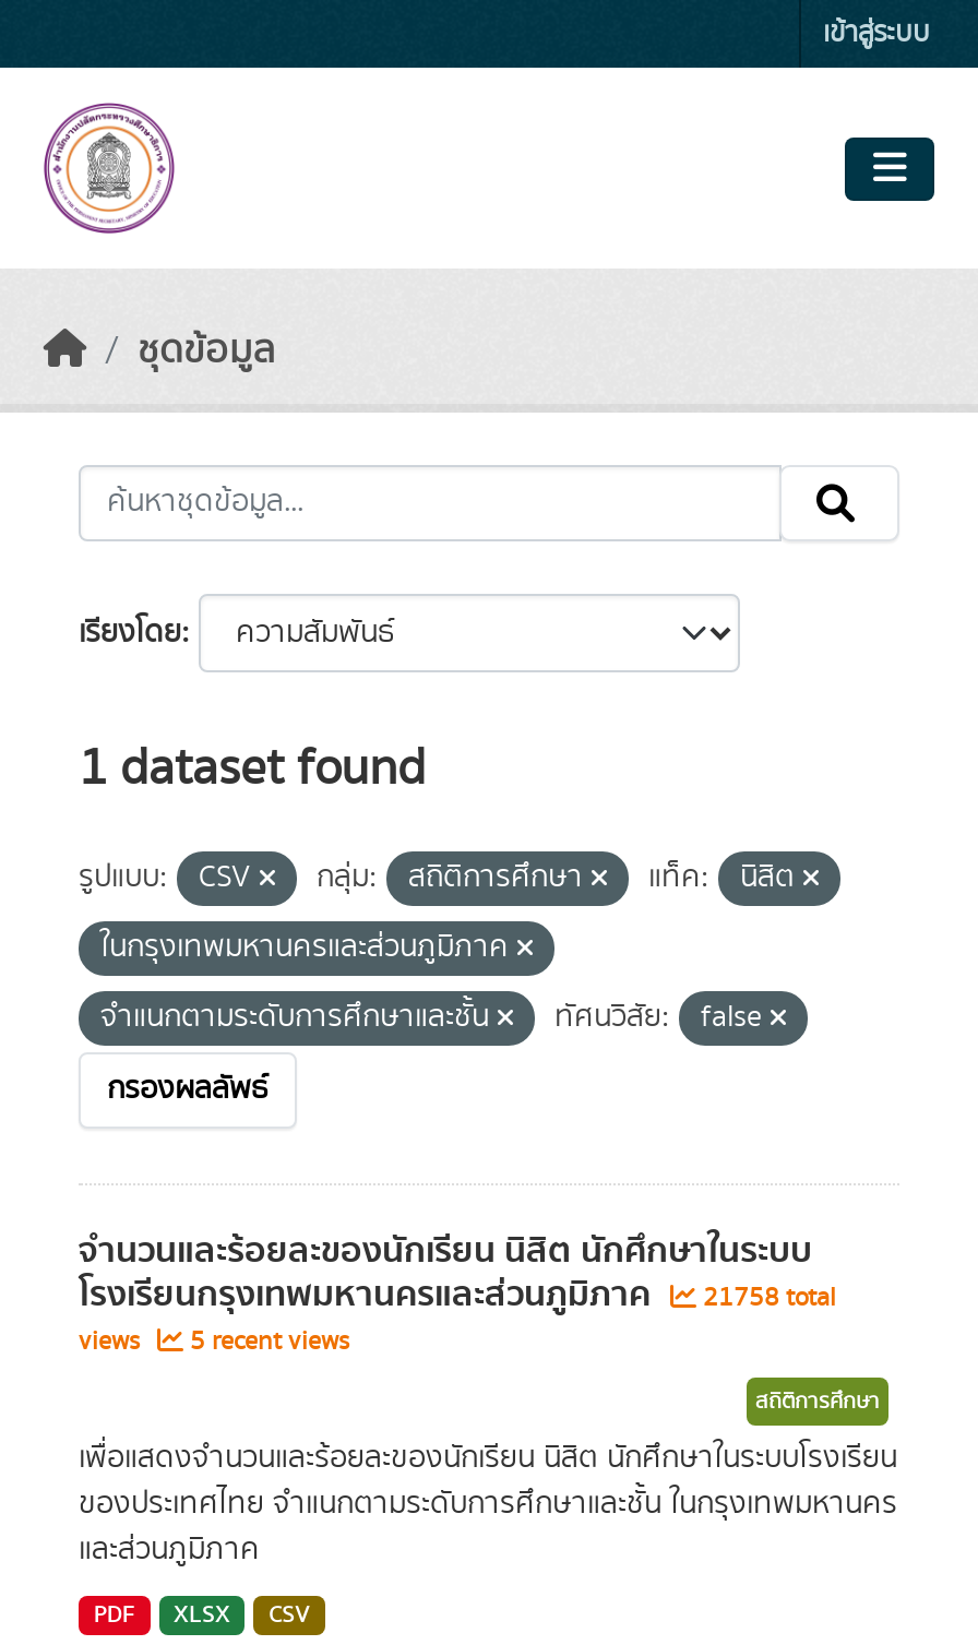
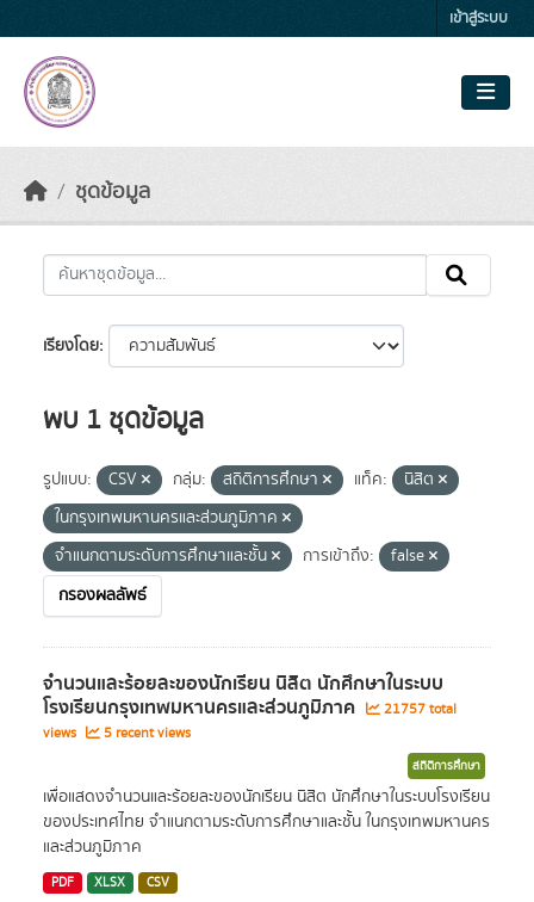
[79,731,426,806] 1 dataset found -> [43,400,204,440] พบ 1 ชุดข้อมูล
[554,996,670,1039] ทัศนวิสัย: -> [303,544,374,568] การเข้าถึง:
[79,1266,836,1323] โรงเรียนกรุงเทพมหานครและส่วนภูมิภาค 21758 total -> [43,692,457,723] โรงเรียนกรุงเทพมหานครและส่วนภูมิภาค 21757 total

